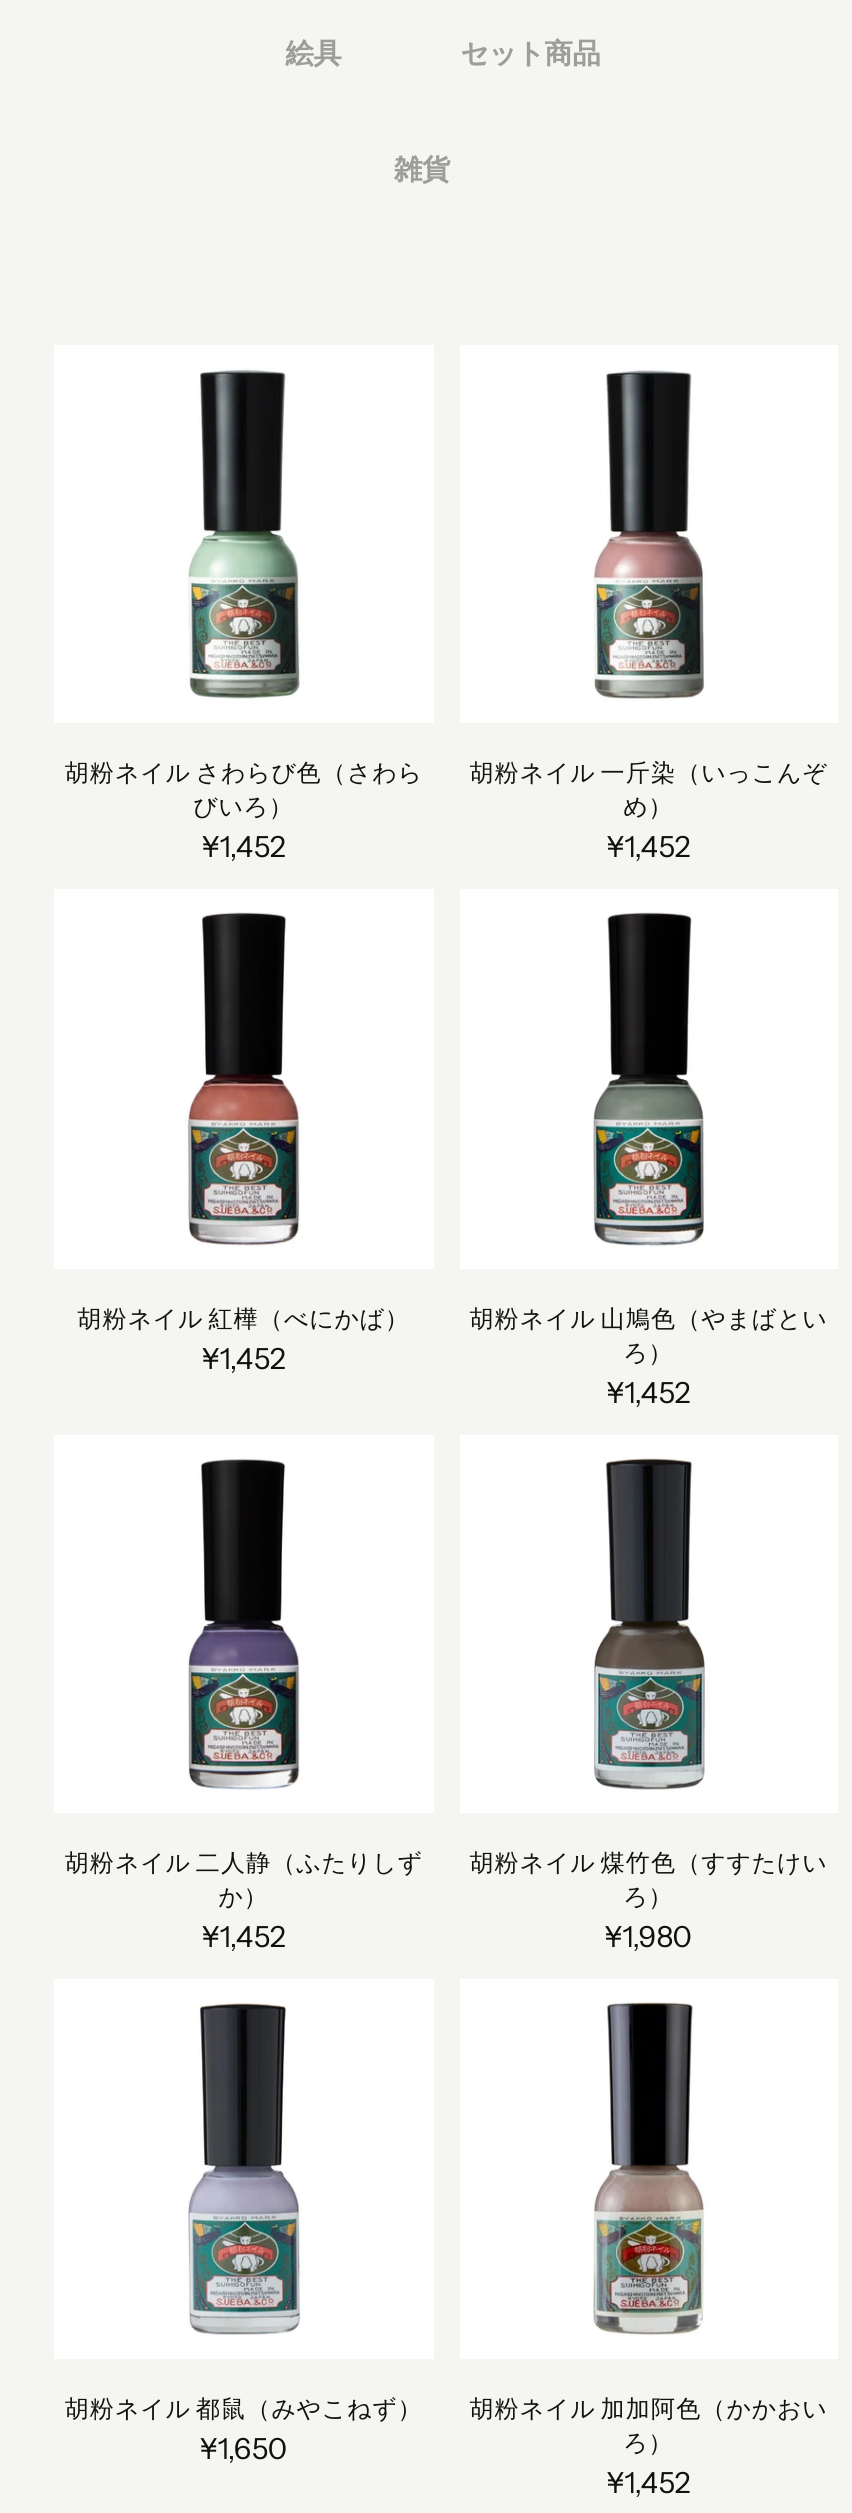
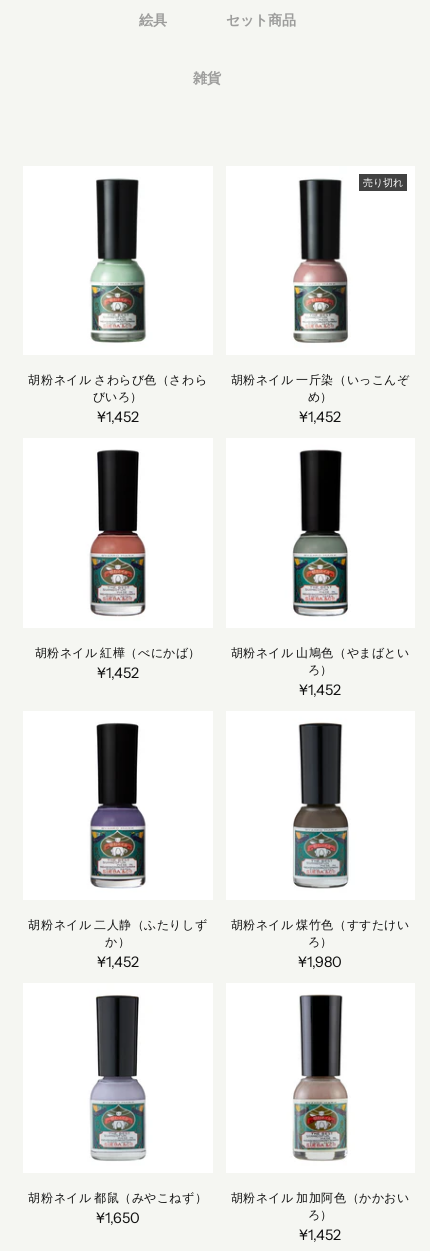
none -> [363,177,403,188] 売り切れ

